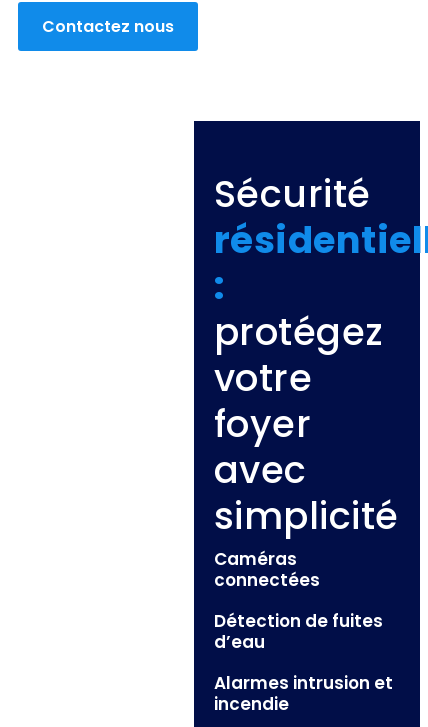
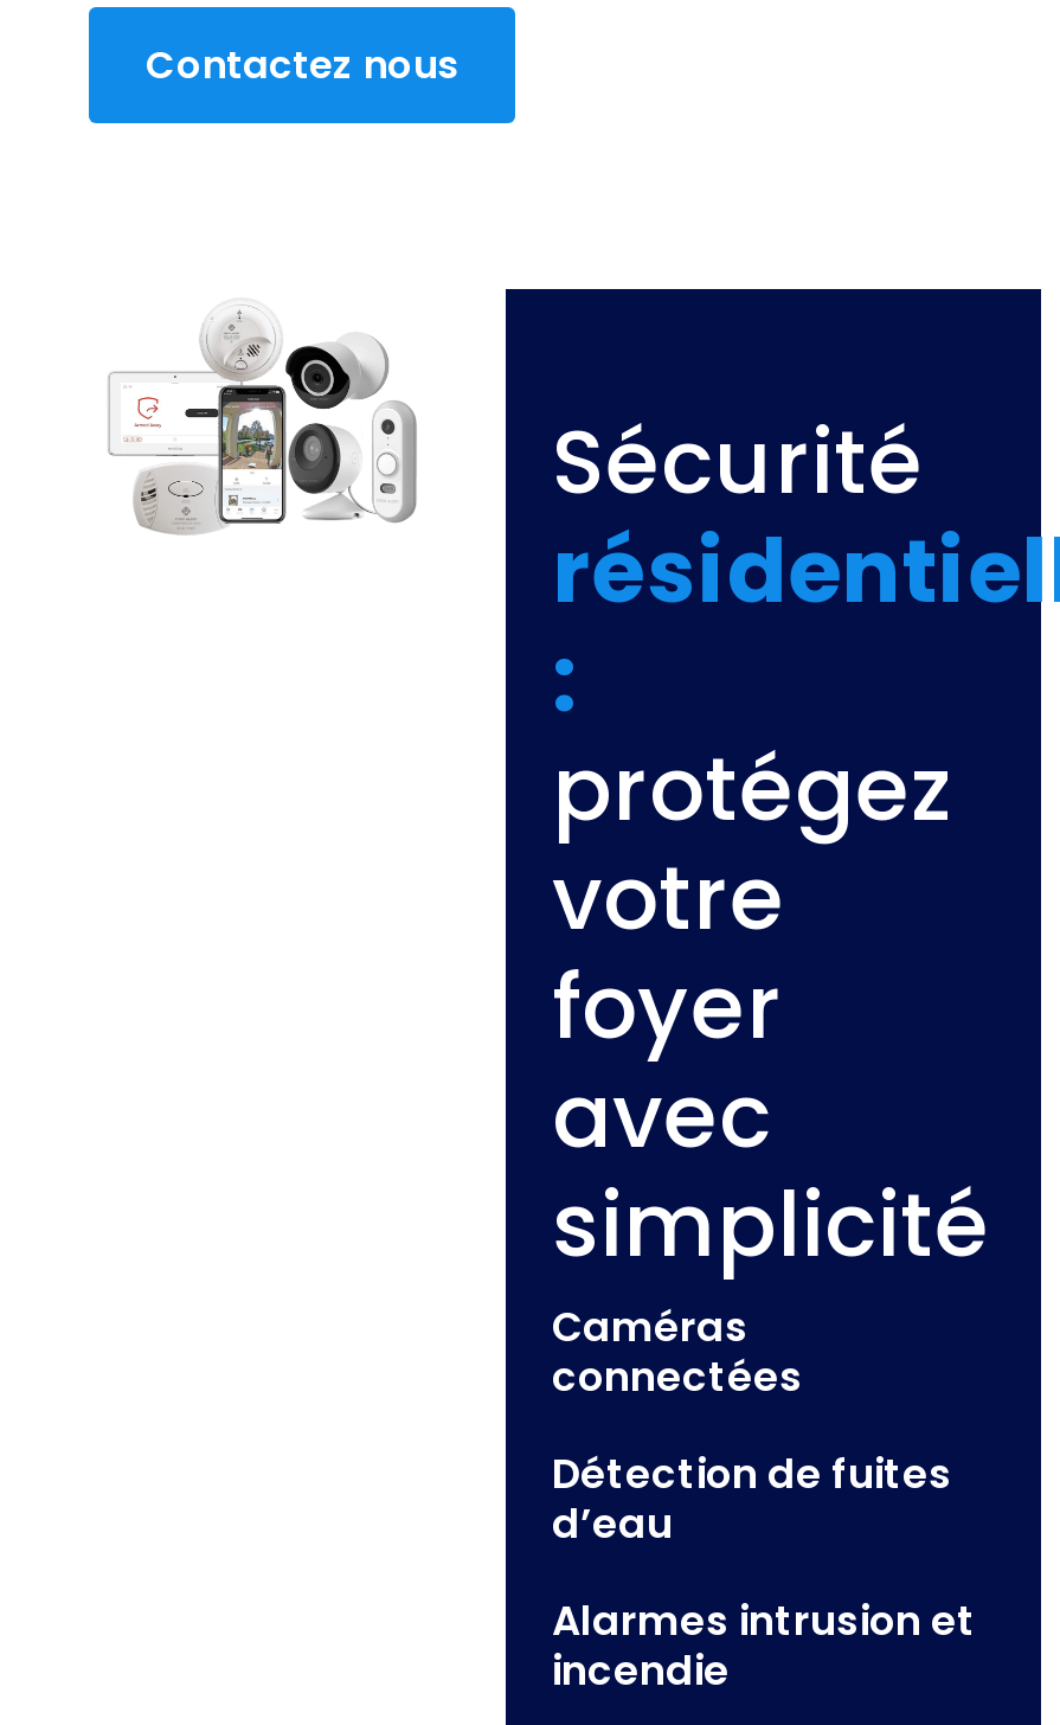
none -> [110,310,418,536] [image]

